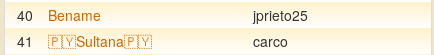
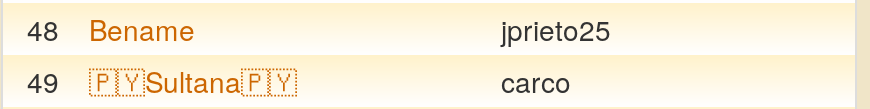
[17,5,101,25] 40 Bename -> [27,9,195,49] 48 Bename
[17,31,33,51] 41 -> [27,61,59,101] 49

